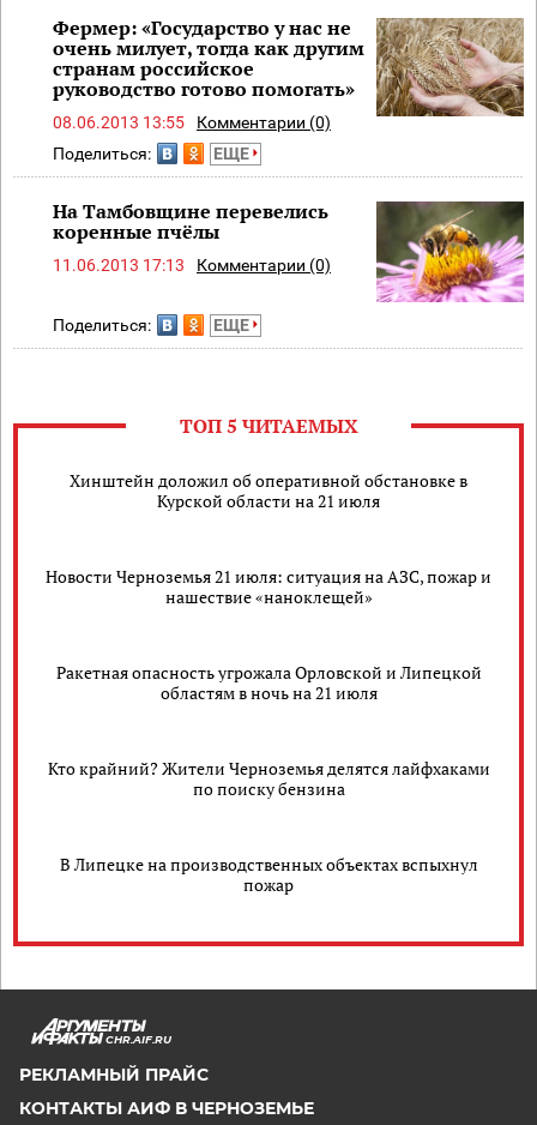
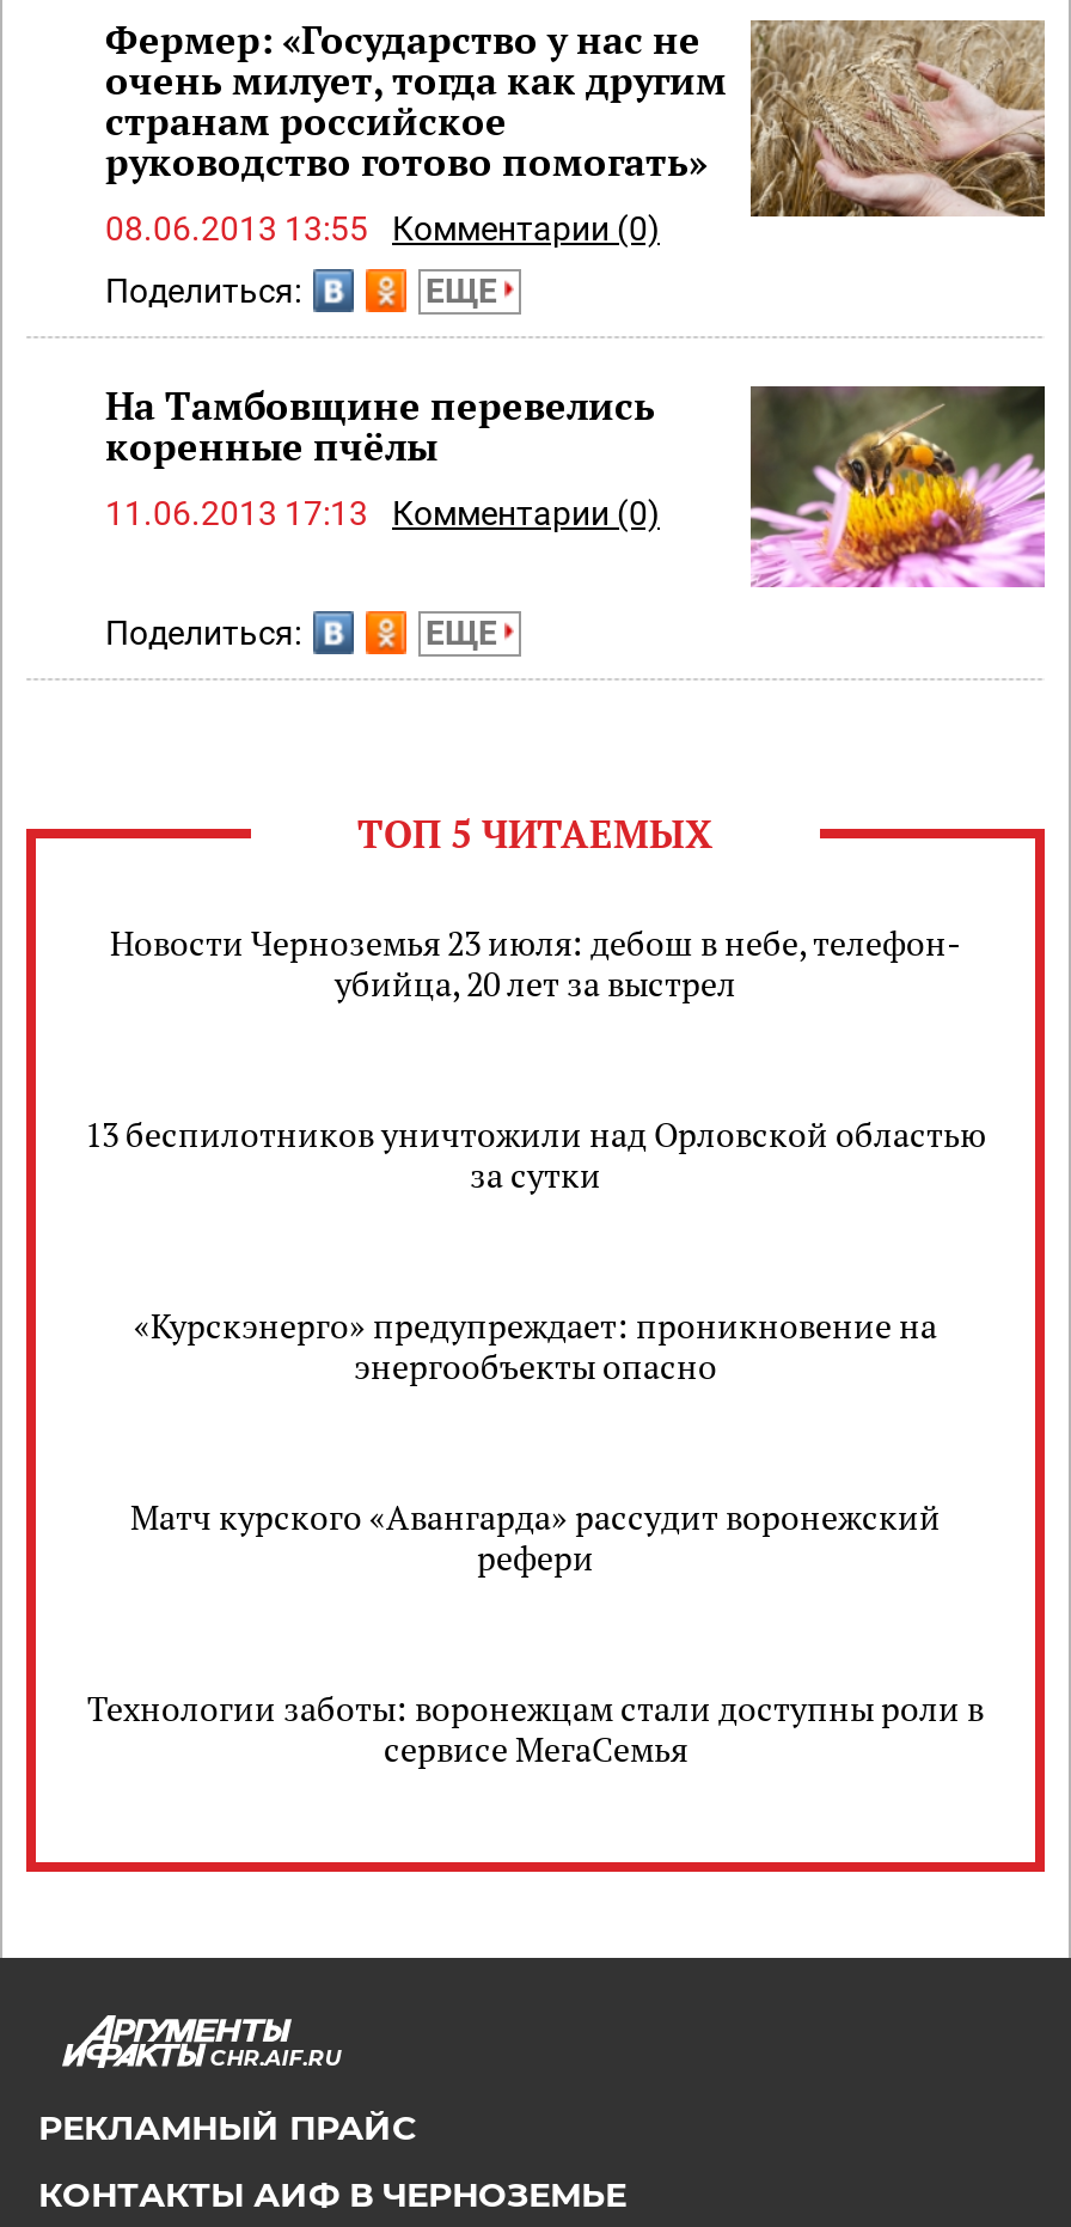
[70,469,467,512] Хинштейн доложил об оперативной обстановке в | Курской области на 21 июля -> [110,920,961,1006] Новости Черноземья 23 июля: дебош в небе, телефон- | убийца, 20 лет за выстрел
[46,565,491,608] Новости Черноземья 21 июля: ситуация на АЗС, пожар и | нашествие «наноклещей» -> [85,1111,986,1197] 13 беспилотников уничтожили над Орловской областью | за сутки
[56,661,481,704] Ракетная опасность угрожала Орловской и Липецкой | областям в ночь на 21 июля -> [134,1303,937,1389] «Курскэнерго» предупреждает: проникновение на | энергообъекты опасно
[47,757,490,800] Кто крайний? Жители Черноземья делятся лайфхаками | по поиску бензина -> [130,1494,941,1580] Матч курского «Авангарда» рассудит воронежский | рефери
[59,853,478,896] В Липецке на производственных объектах вспыхнул | пожар -> [87,1685,984,1772] Технологии заботы: воронежцам стали доступны роли в | сервисе МегаСемья

